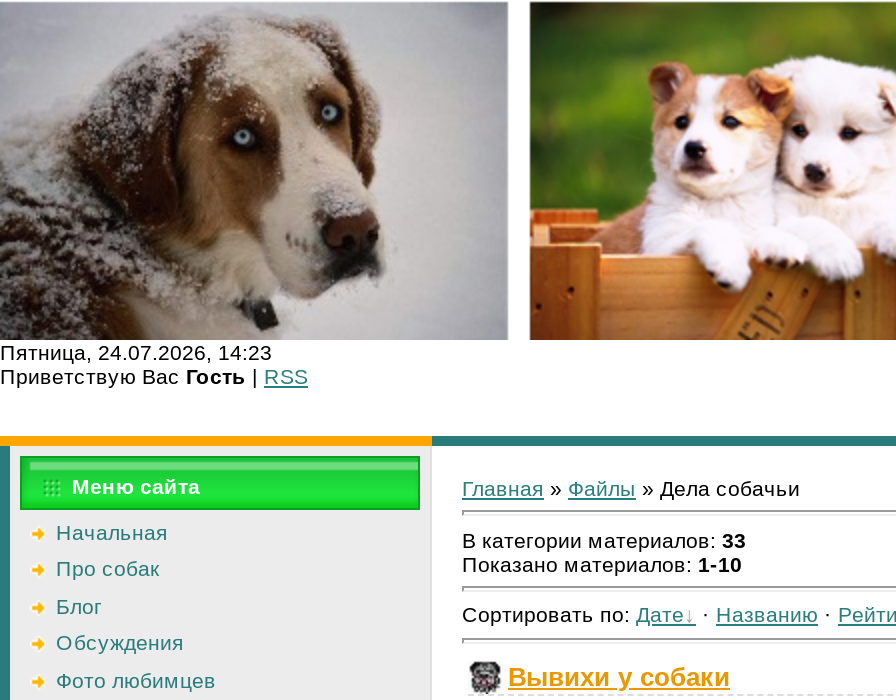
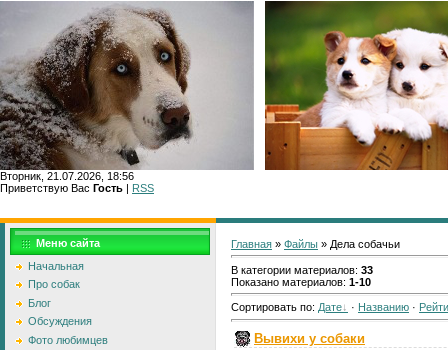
[0,340,272,364] Пятница, 24.07.2026, 14:23 -> [0,170,134,182] Вторник, 21.07.2026, 18:56

